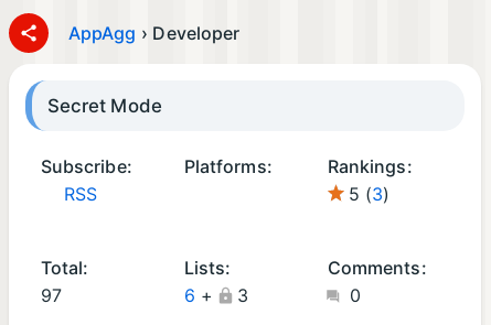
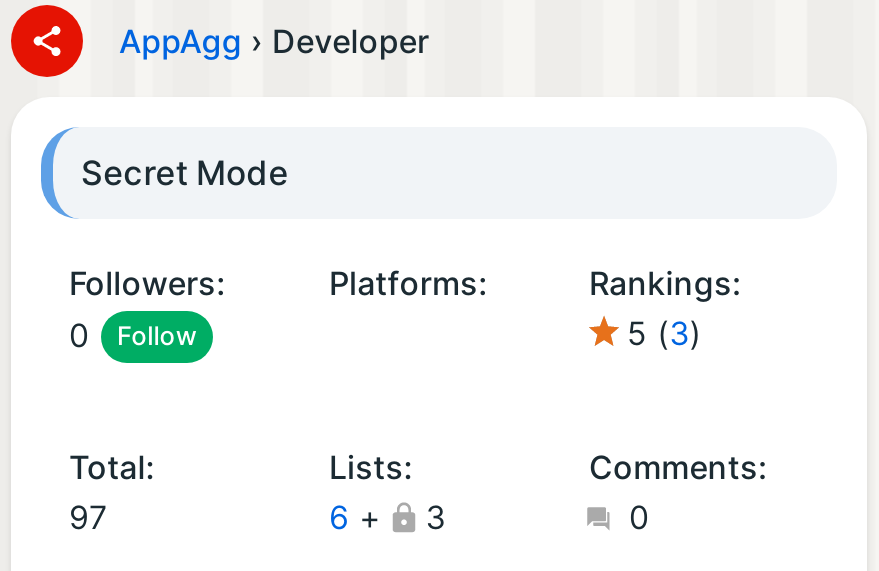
[52,155,132,205] Subscribe: | RSS -> [69,263,226,355] Followers: | 0 | Follow

